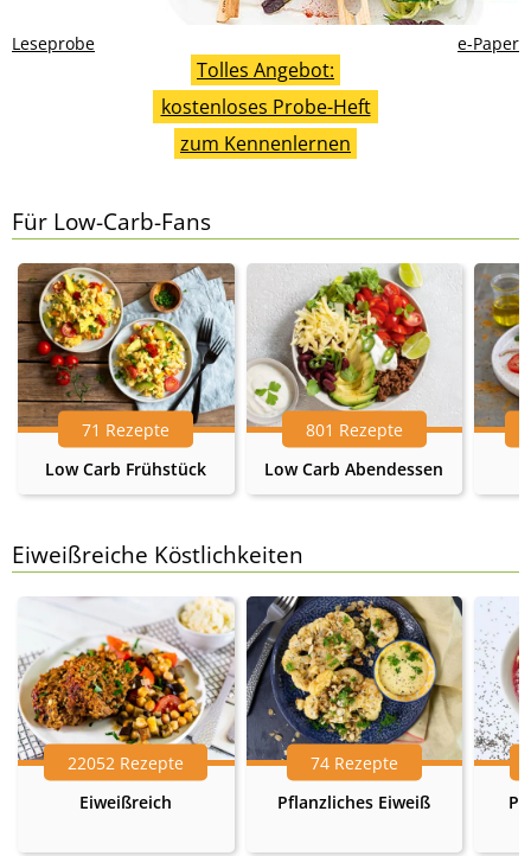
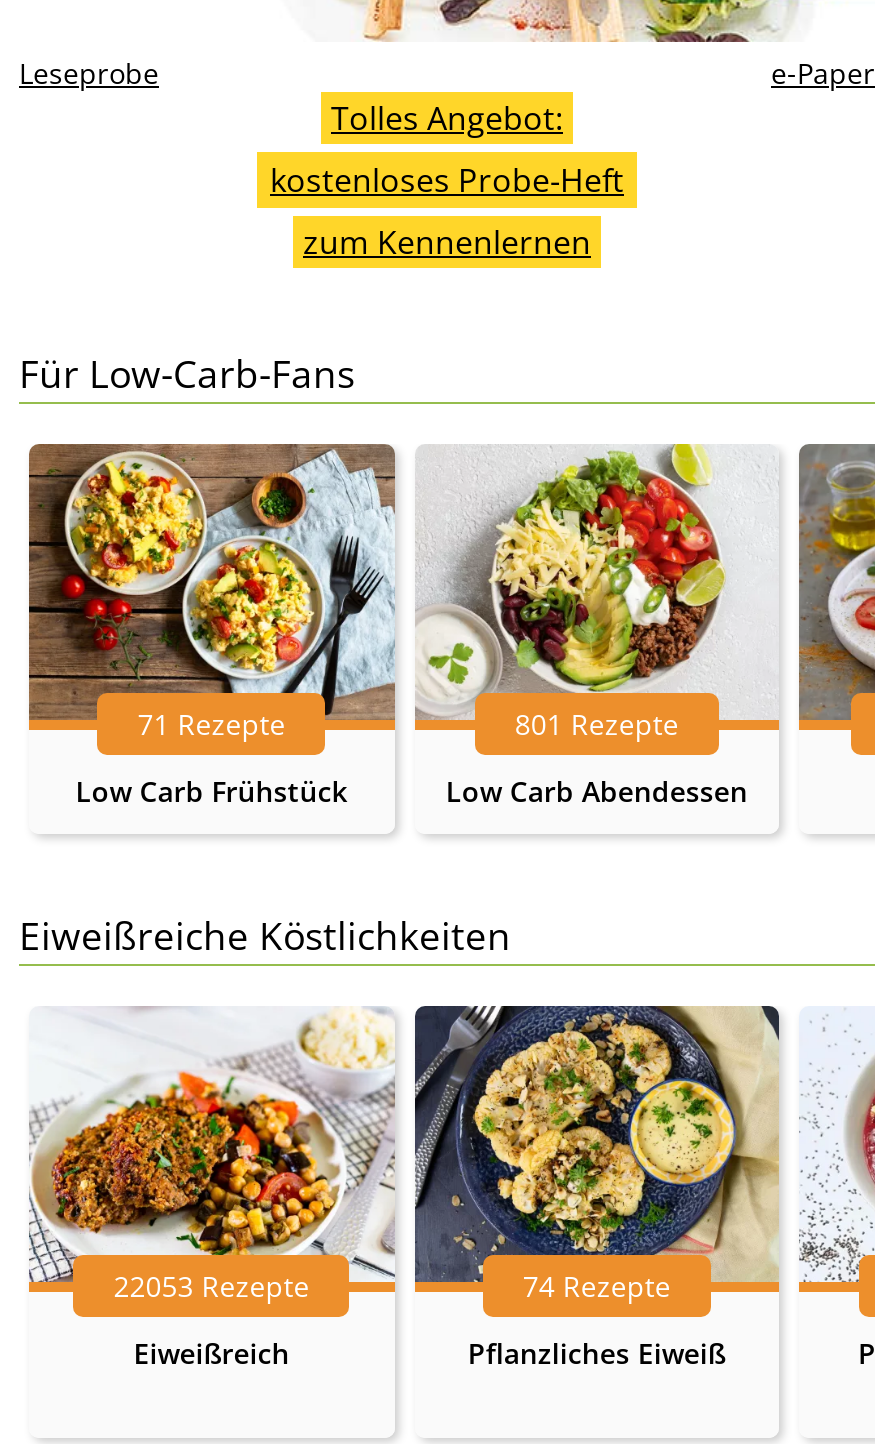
[68,751,184,774] 22052 Rezepte -> [114,1267,310,1305] 22053 Rezepte

